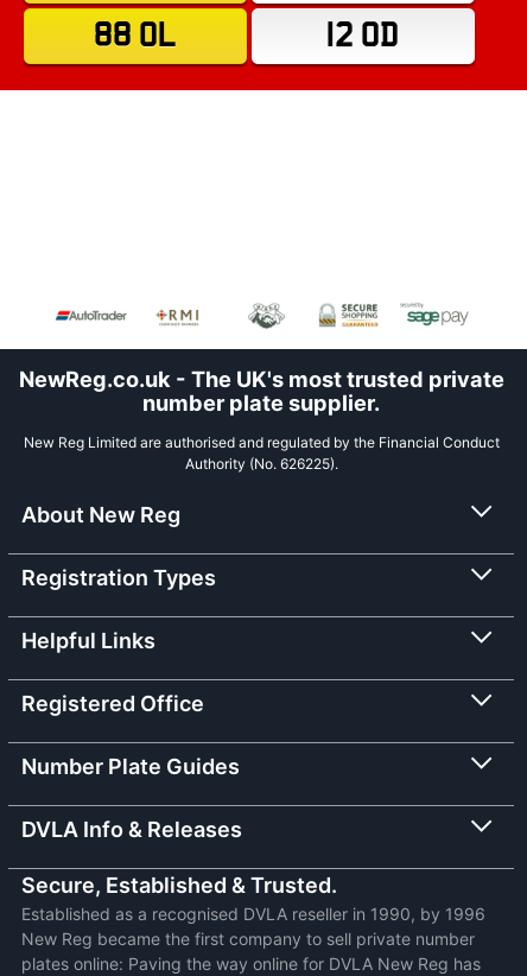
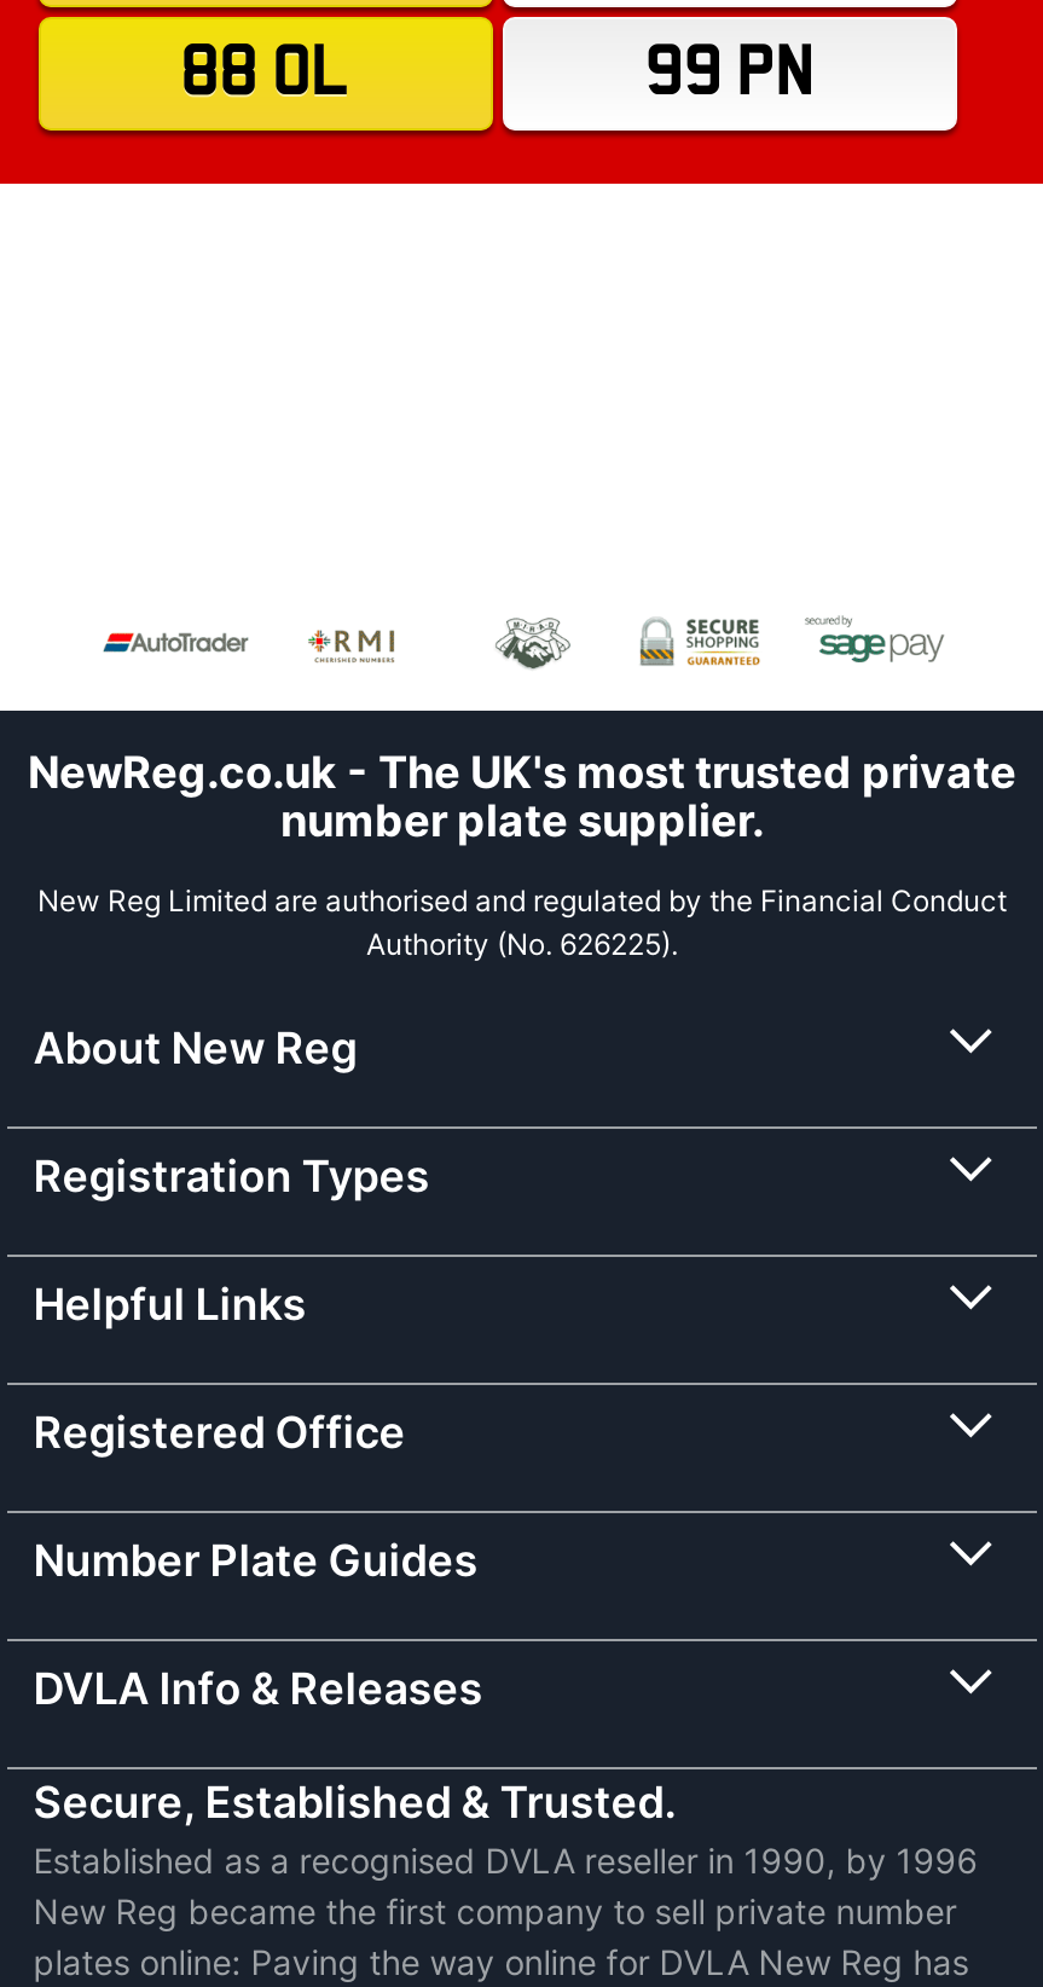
[327,17,399,53] 12 OD -> [645,36,814,108] 99 PN

